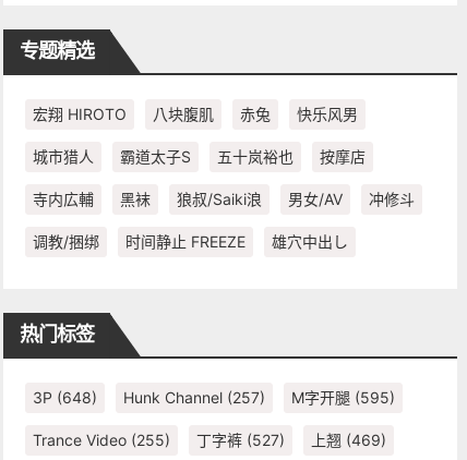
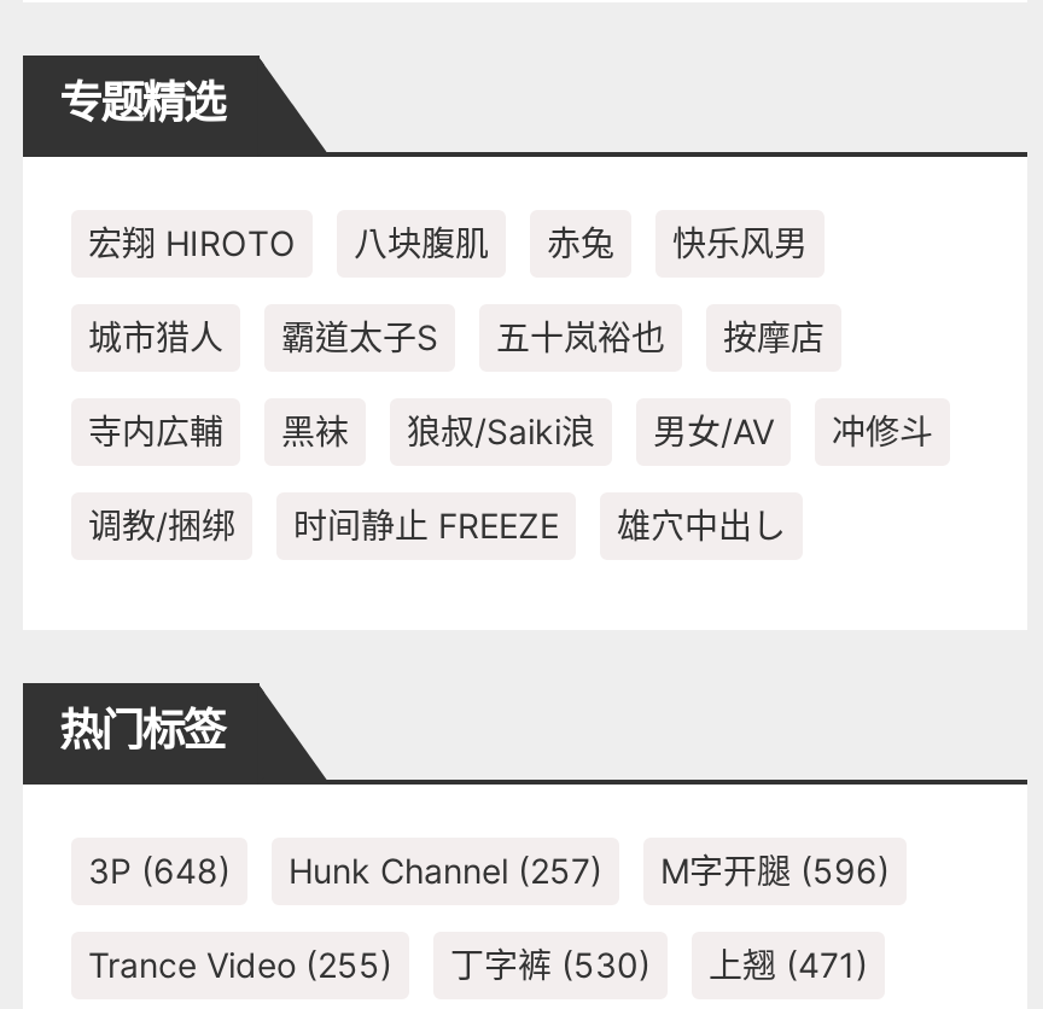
[33,388,395,407] 3P (648) Hunk Channel (257) M字开腿(595) -> [88,850,890,891] 3P (648) Hunk Channel (257) M字开腿(596)
[196,431,285,449] 丁字裤(527) -> [450,945,651,986] 丁字裤(530)
[311,431,386,449] 上翘(469) -> [709,945,868,986] 上翘(471)

